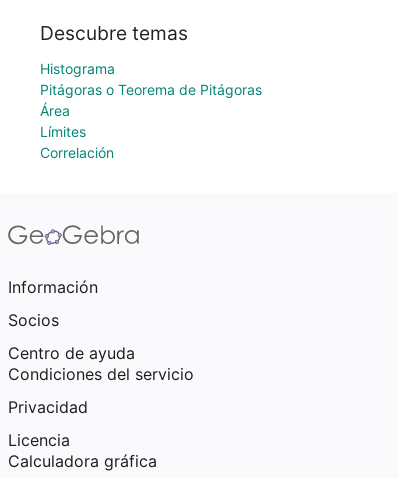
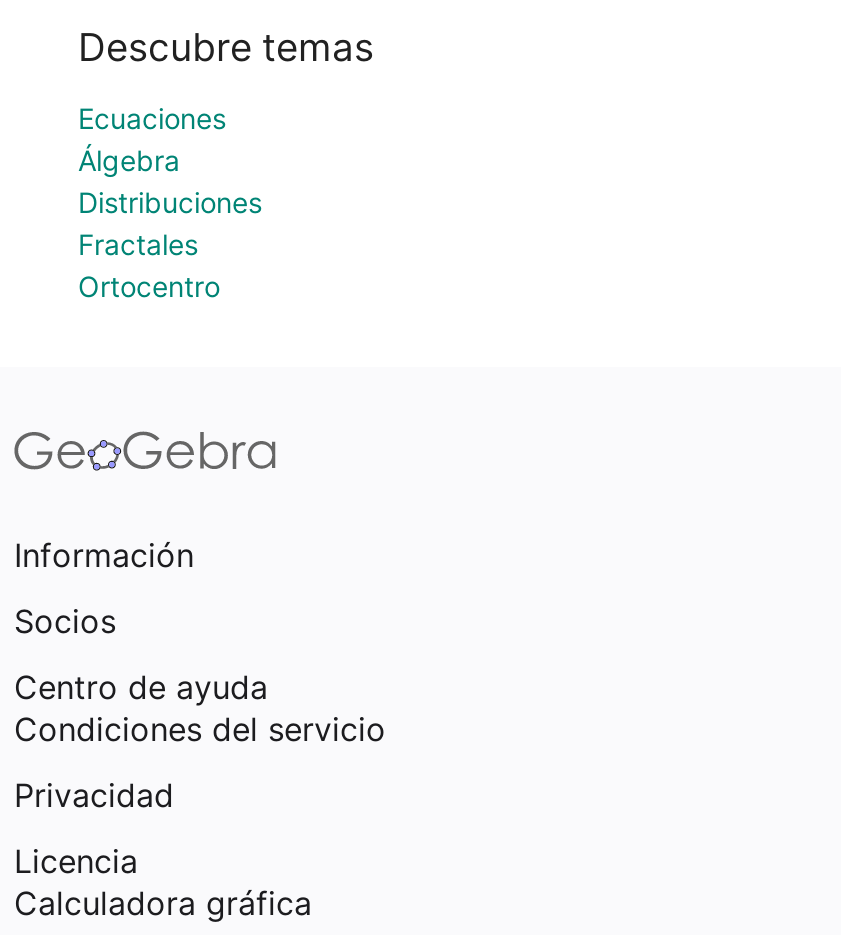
[40,60,262,161] Histograma | Pitágoras o Teorema de Pitágoras | Área | Límites | Correlación -> [78,101,262,303] Ecuaciones | Álgebra | Distribuciones | Fractales | Ortocentro

